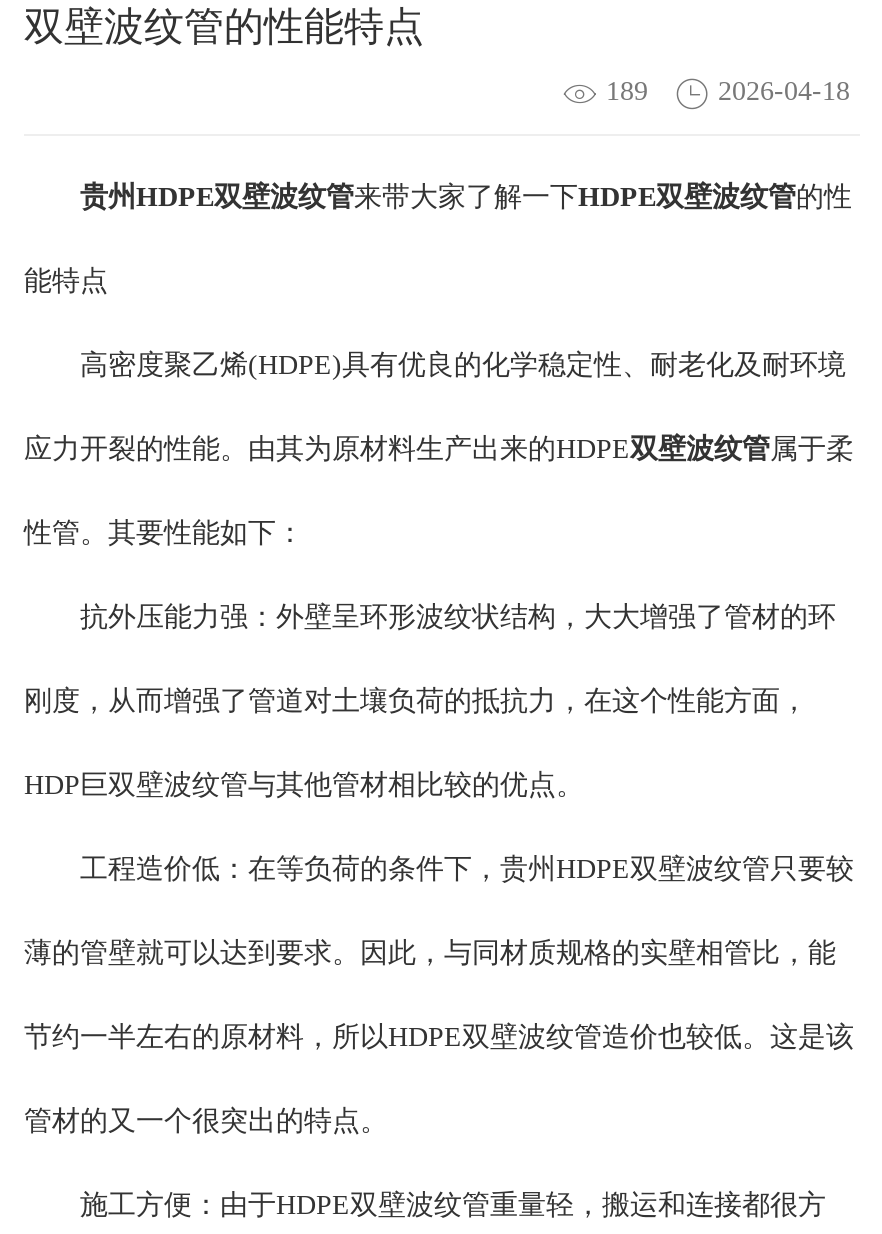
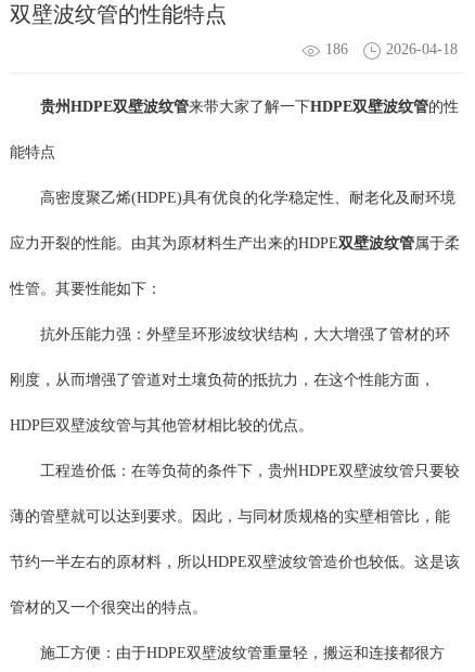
[606,76,648,106] 189 -> [325,41,348,58] 186

